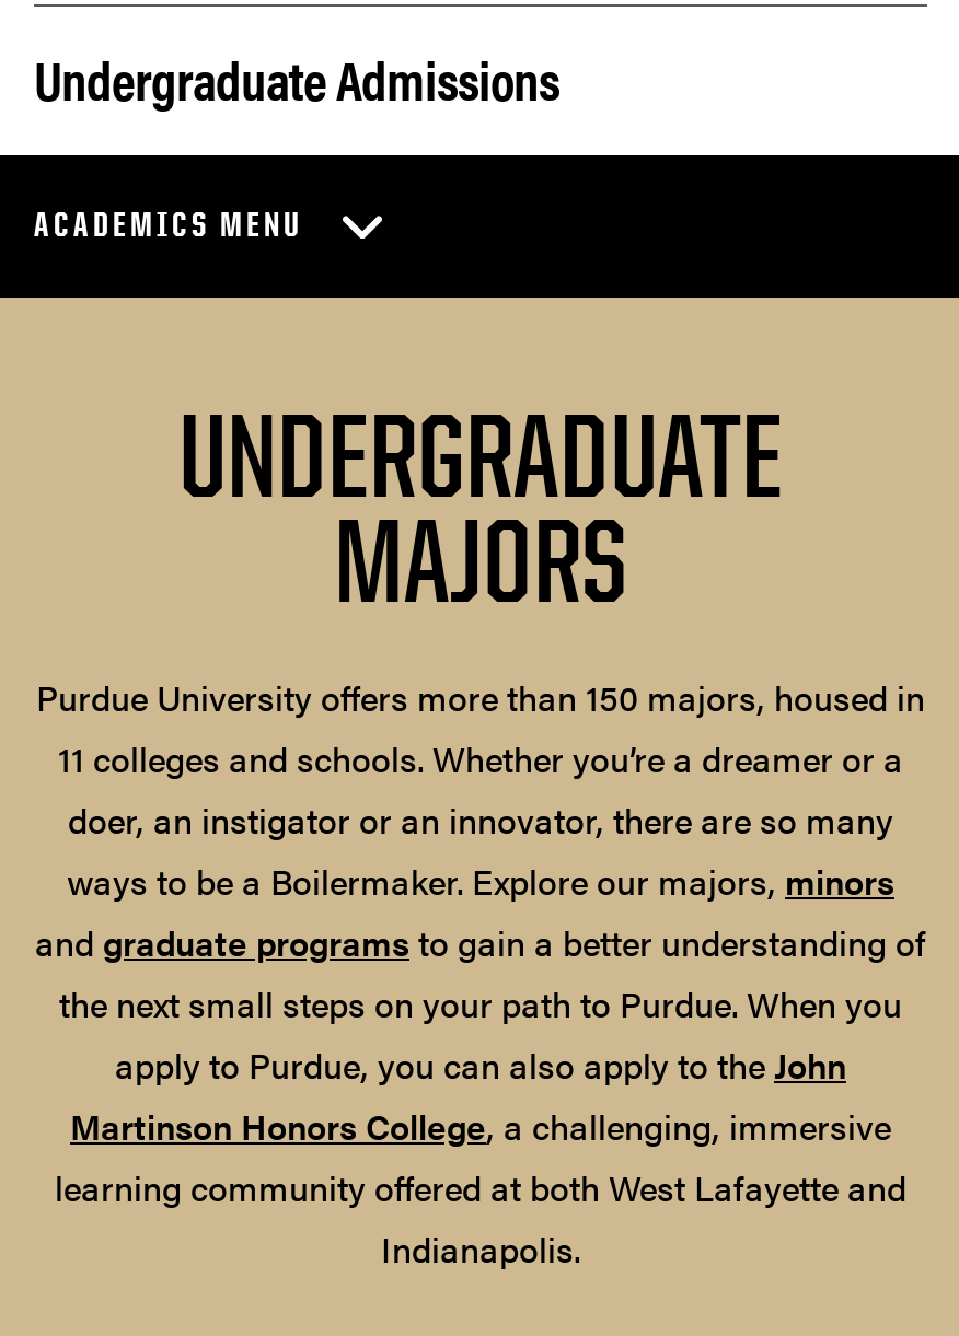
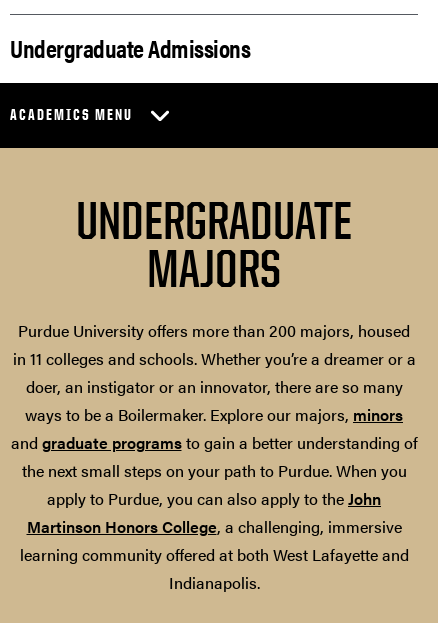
[36,672,925,784] Purdue University offers more than 150 majors, housed in | 11 colleges and schools. Whether you’re a dreamer or a -> [12,319,415,370] Purdue University offers more than 200 majors, housed | in 11 colleges and schools. Whether you’re a dreamer or a

